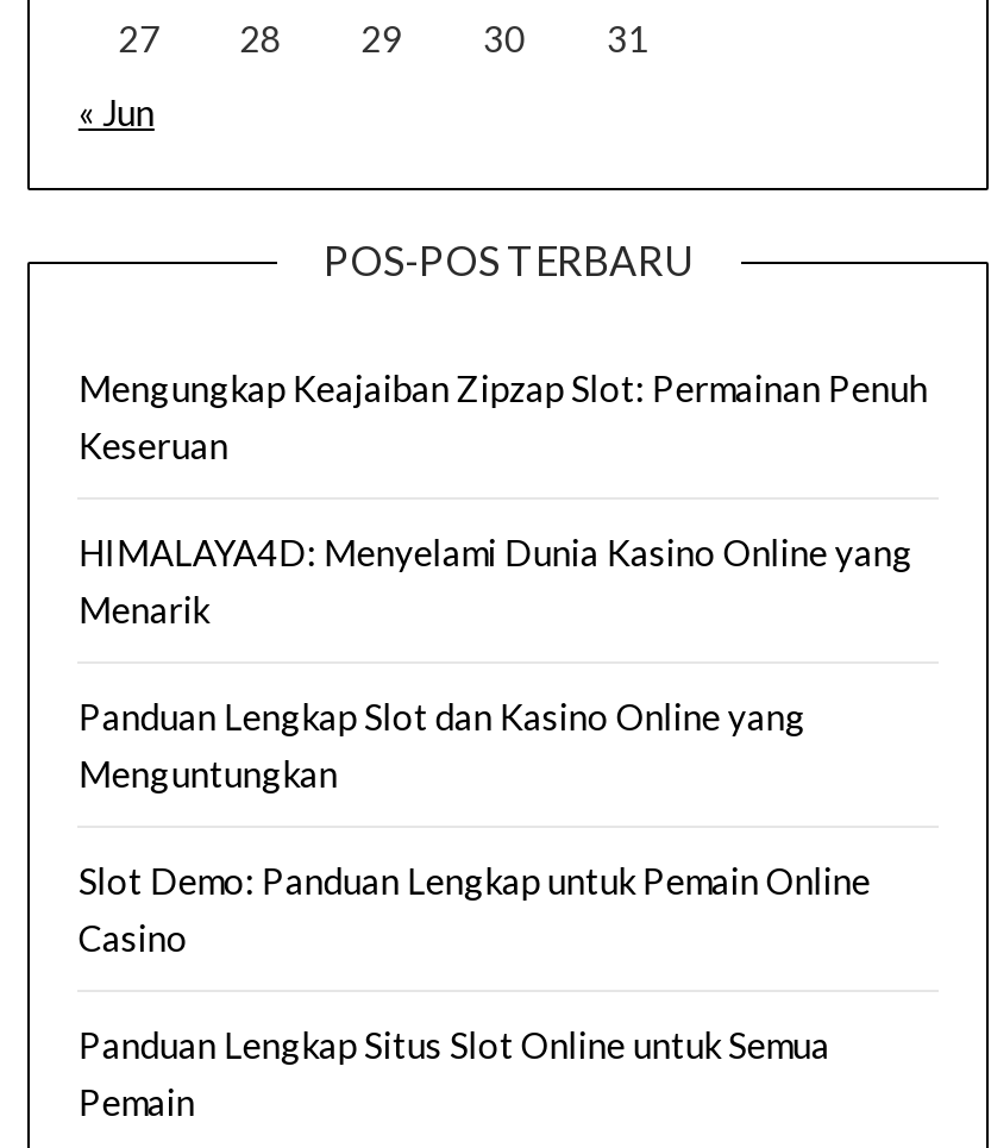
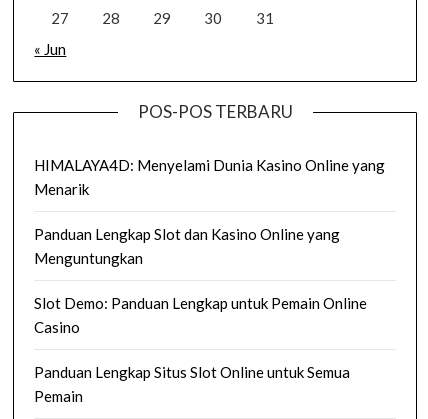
[78,367,928,467] Mengungkap Keajaiban Zipzap Slot: Permainan Penuh | Keseruan -> none

